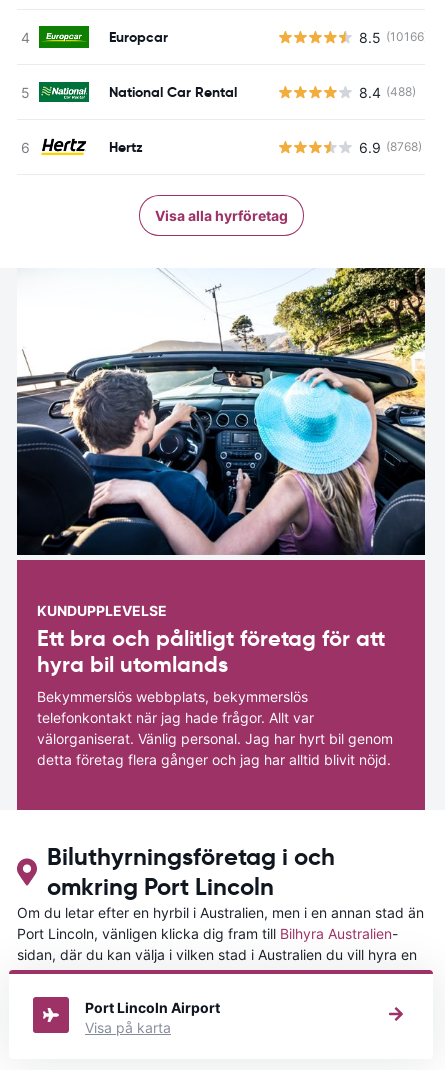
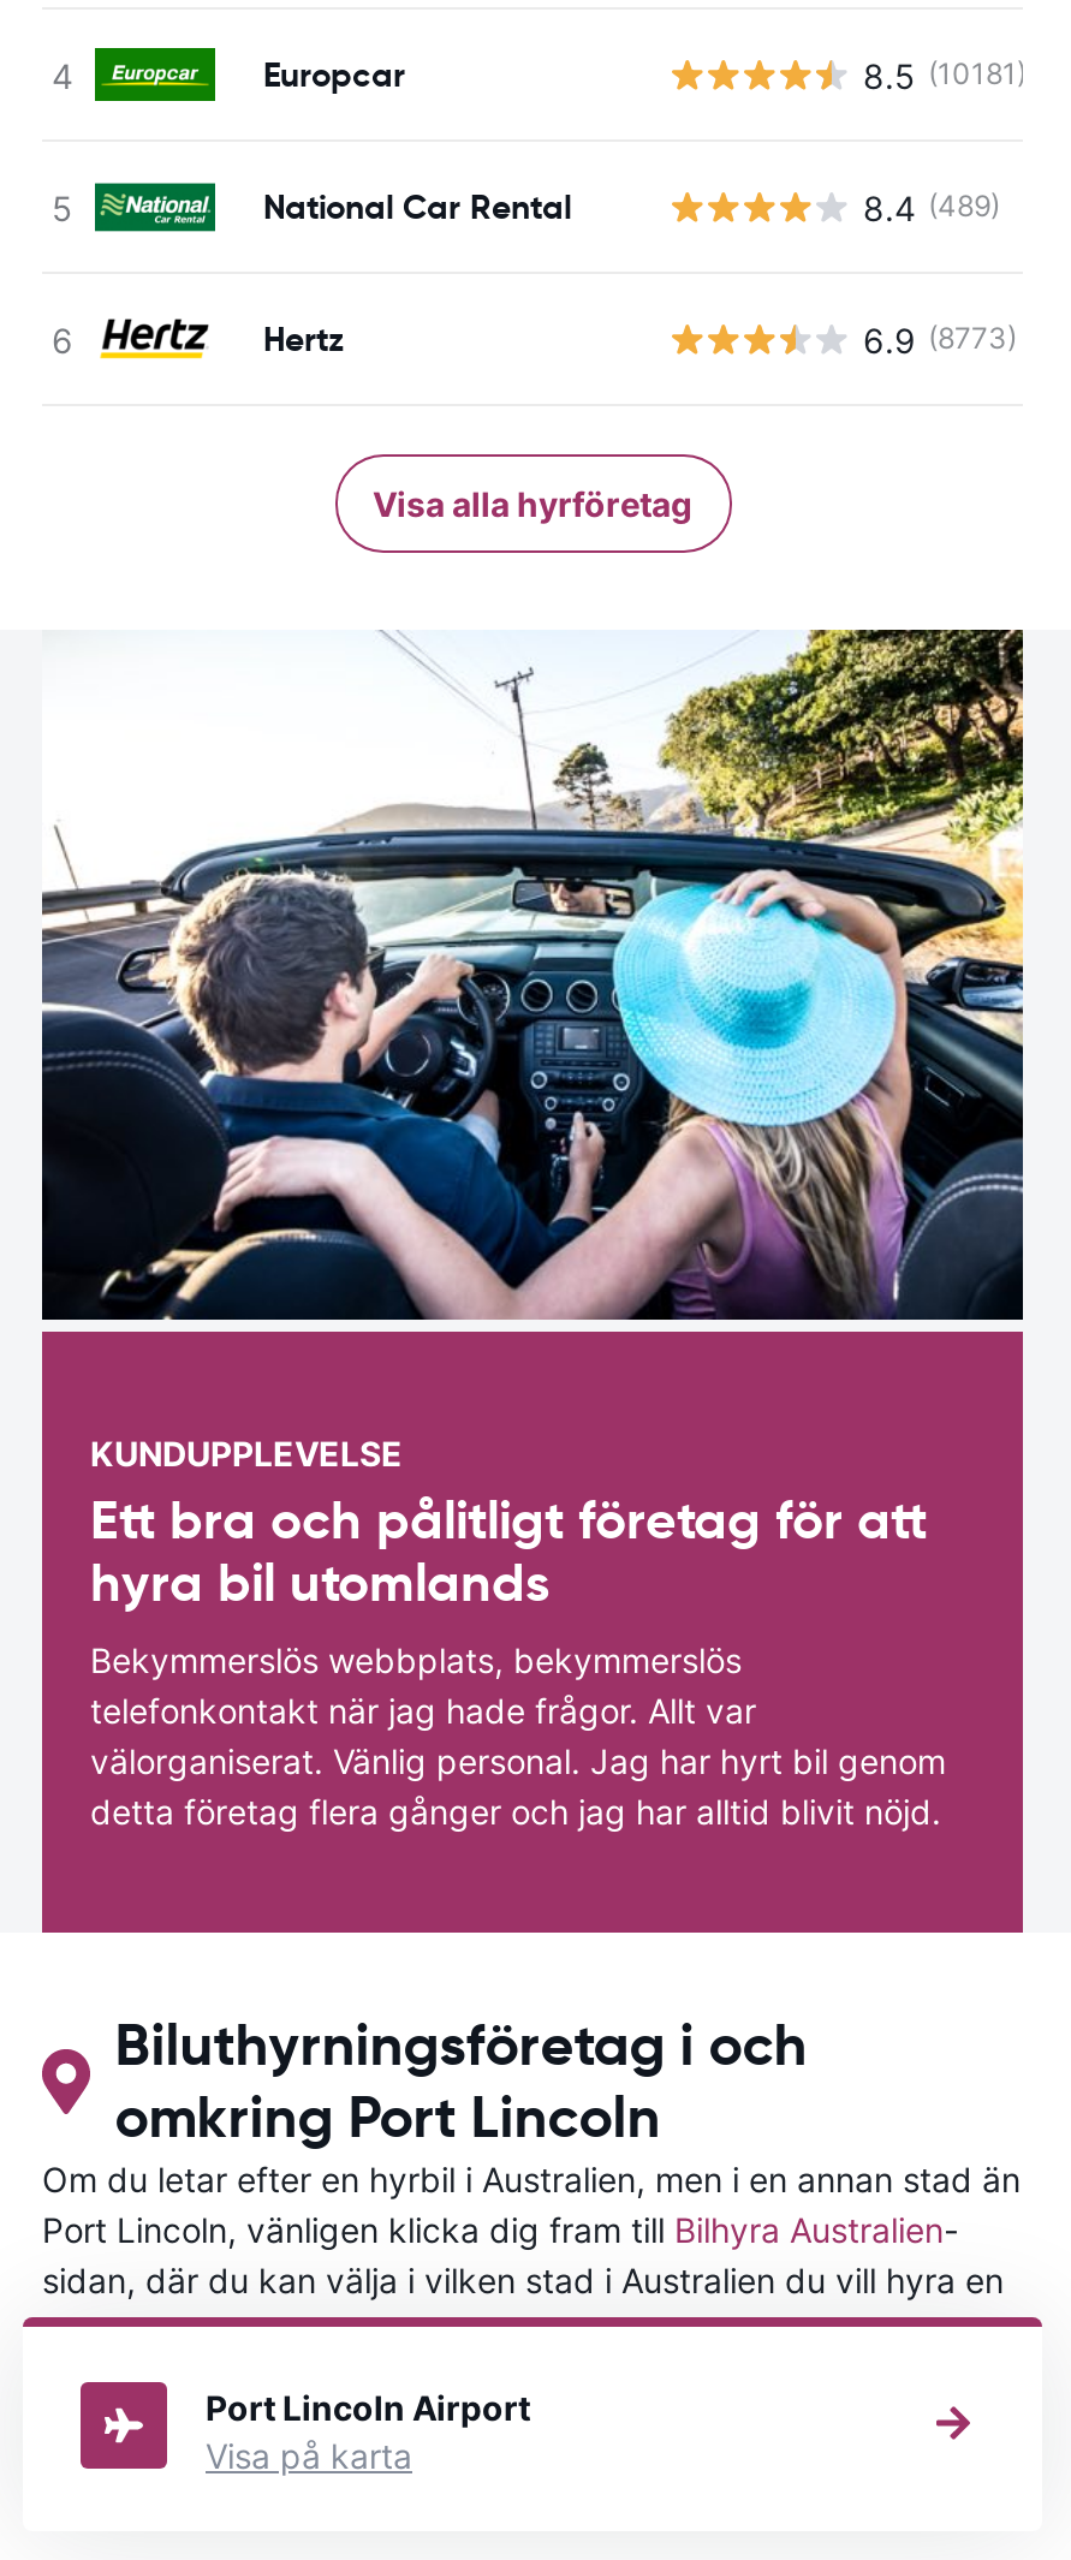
[358,28,427,45] 8.5 (10166) -> [863,54,1027,95] 8.5 (10181)
[358,83,415,100] 8.4 (488) -> [863,186,1000,227] 8.4 (489)
[358,138,421,155] 6.9 (8768) -> [863,318,1017,359] 6.9 (8773)

